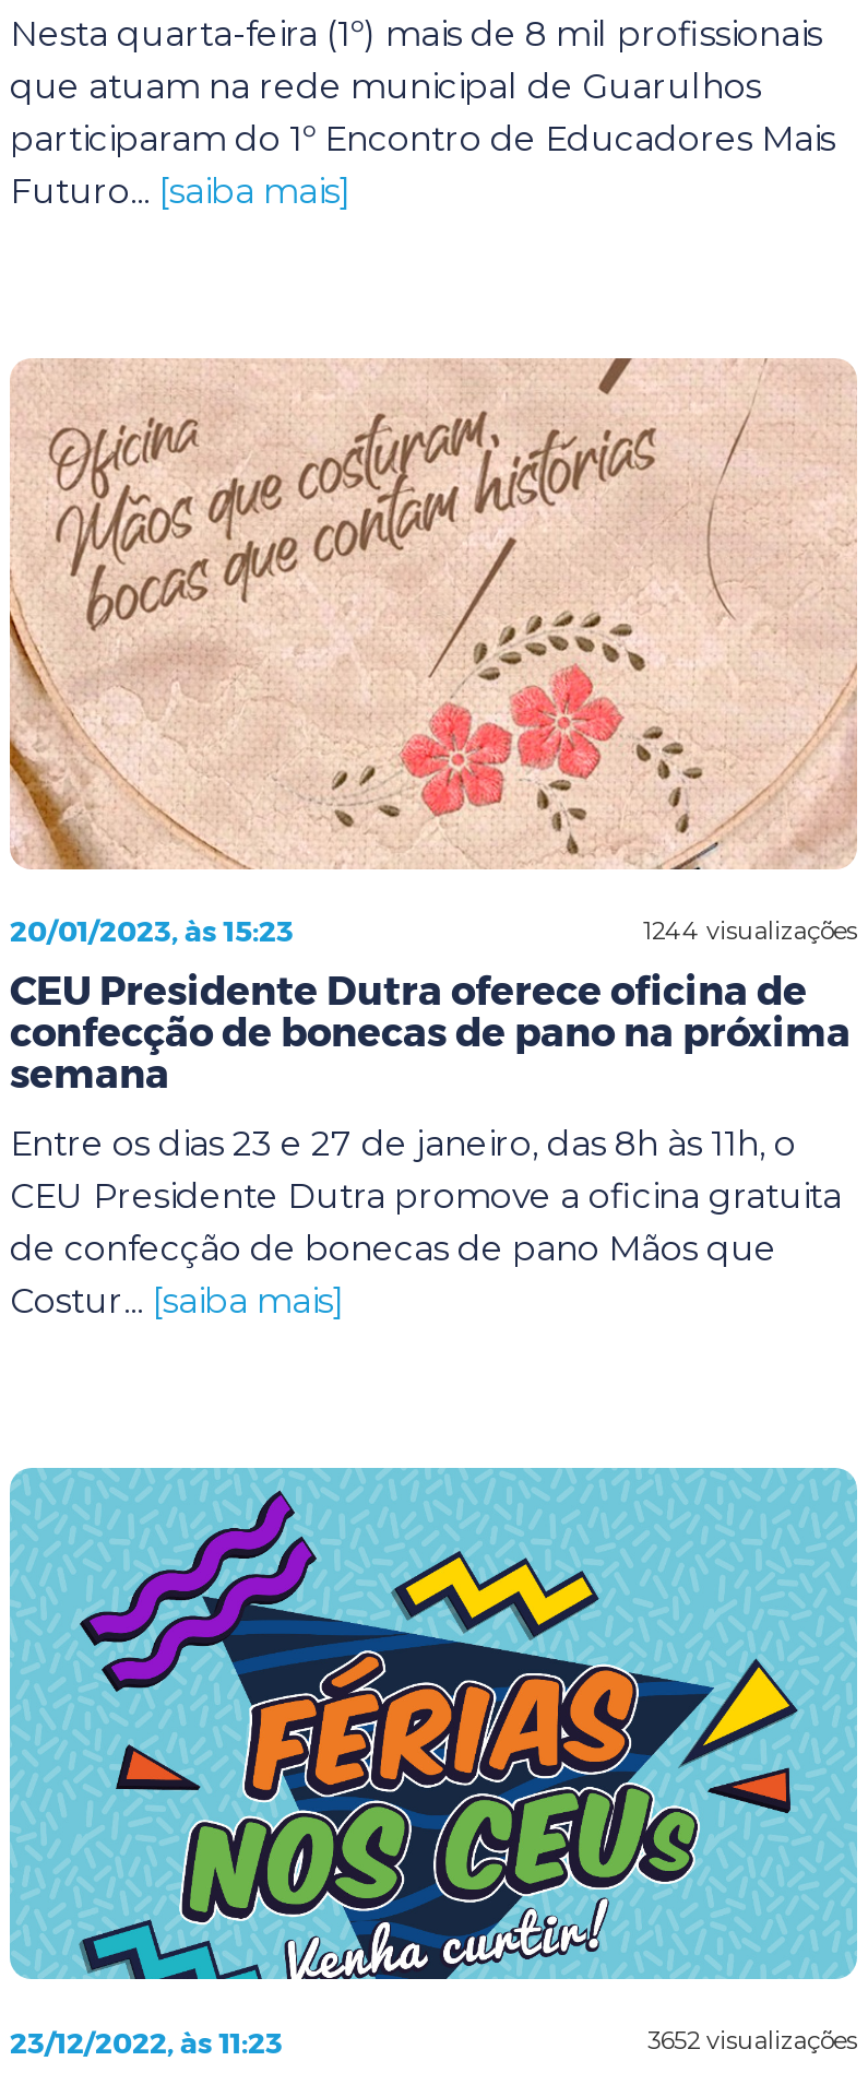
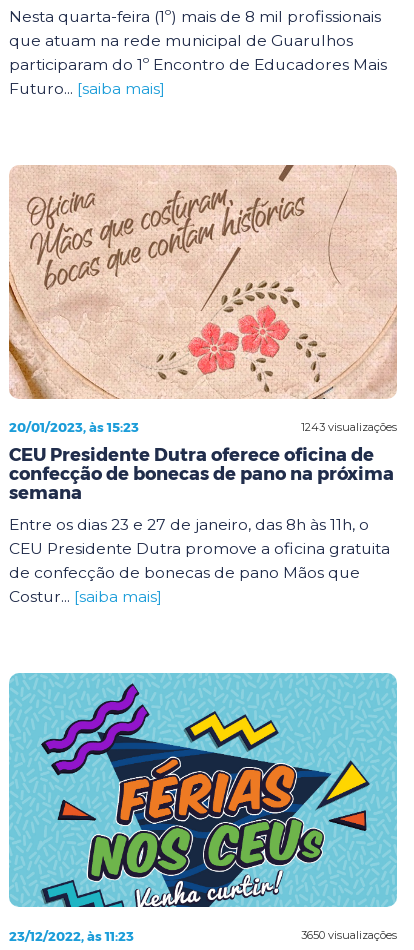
[643,914,857,945] 1244 visualizações -> [301,419,397,433] 1243 visualizações
[647,2025,857,2056] 3652 visualizações -> [301,928,397,942] 3650 visualizações

